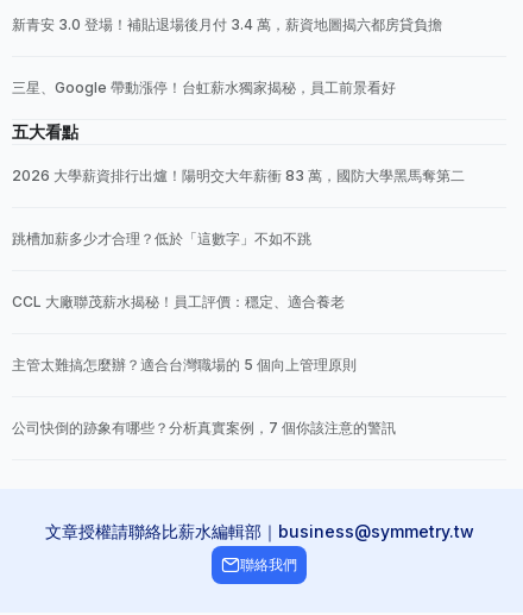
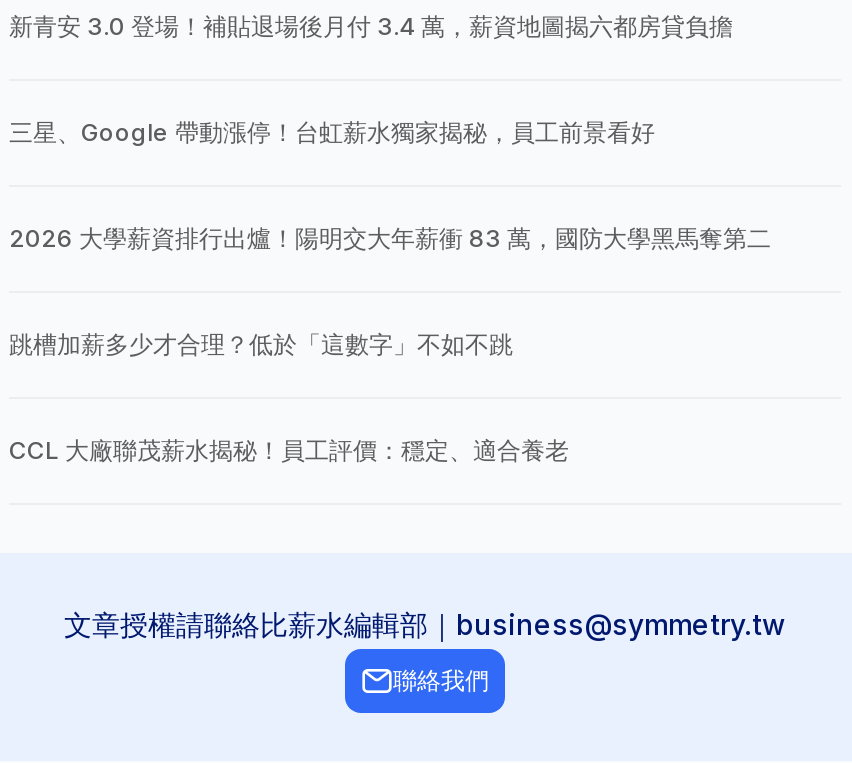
[12,121,78,141] 五大看點 -> none
[12,355,357,373] 主管太難搞怎麼辦？適合台灣職場的 5 個向上管理原則 -> none
[12,418,396,436] 公司快倒的跡象有哪些？分析真實案例，7 個你該注意的警訊 -> none

